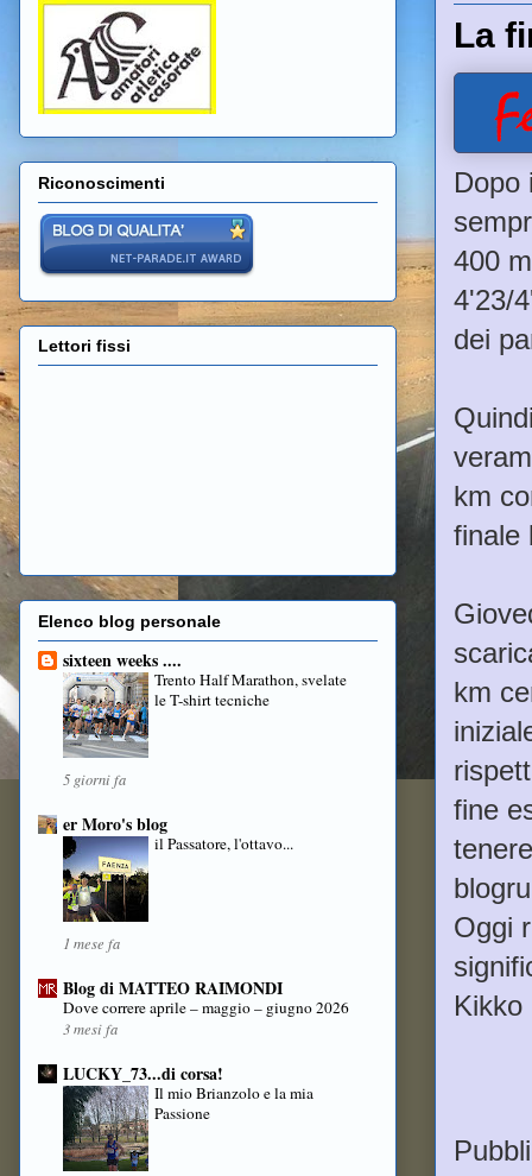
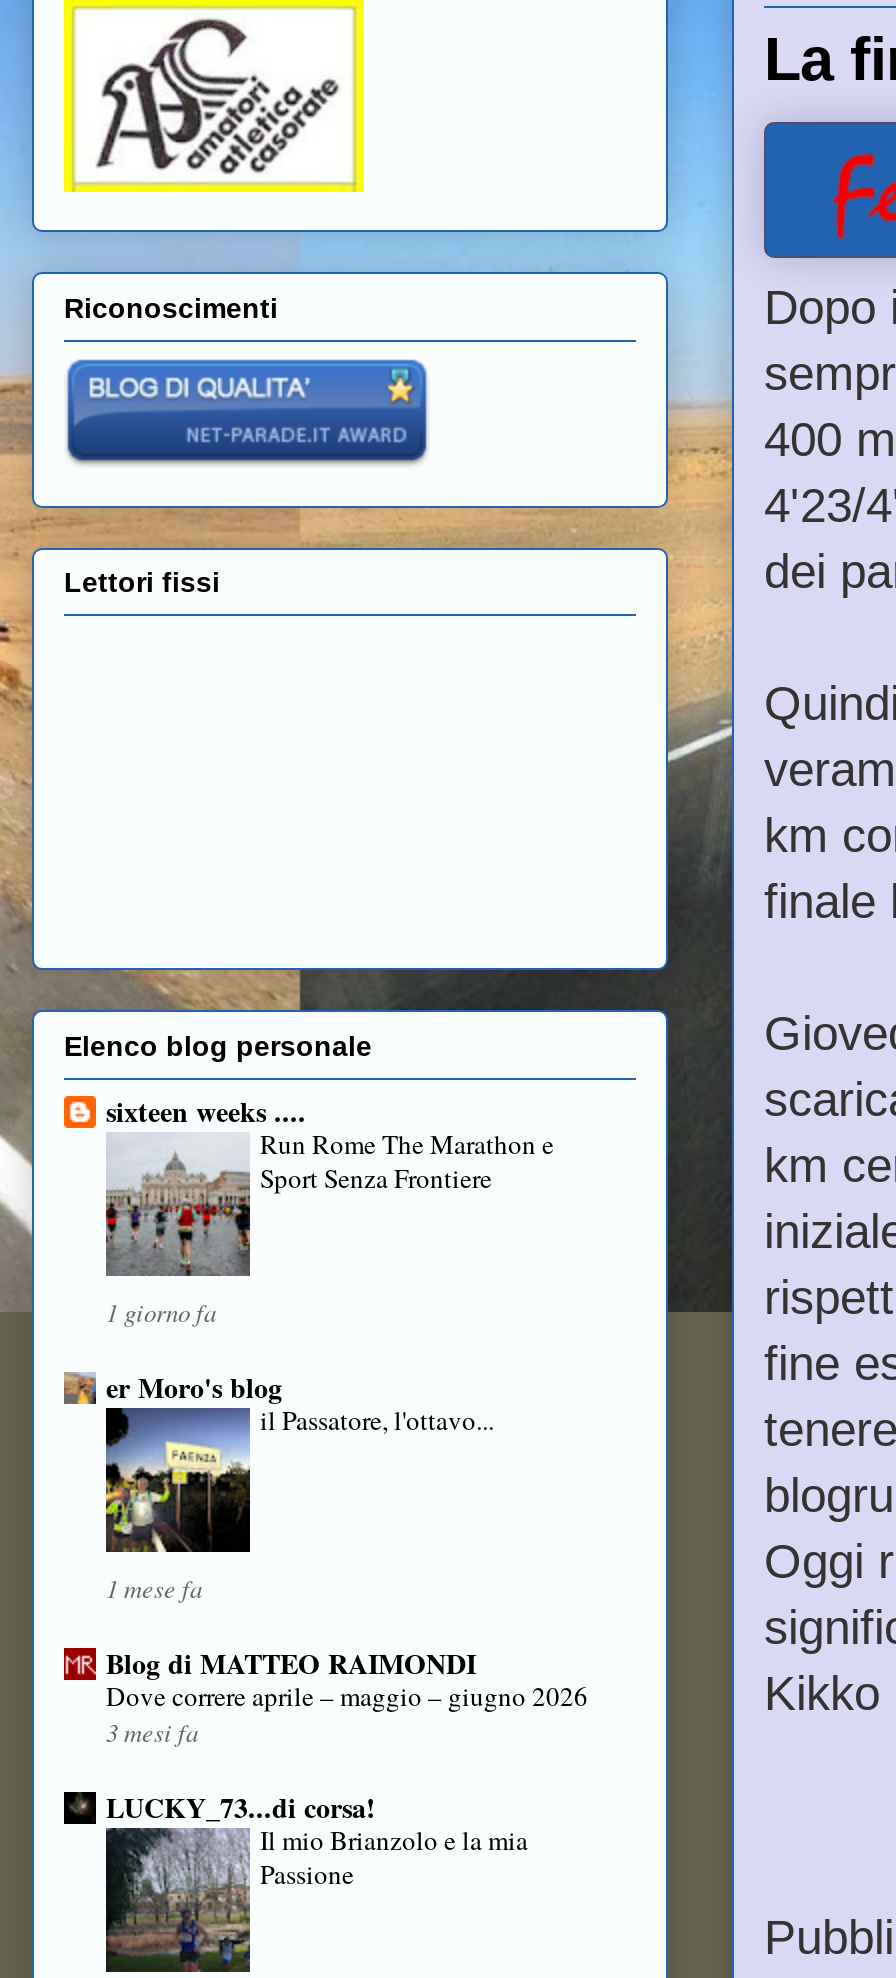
[63,668,347,758] [image] | Trento Half Marathon, svelate | le T-shirt tecniche -> [106,1125,554,1276] [image] | Run Rome The Marathon e | Sport Senza Frontiere
[63,768,126,788] 5 giorni fa -> [106,1293,216,1327] 1 giorno fa

